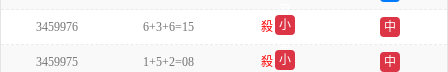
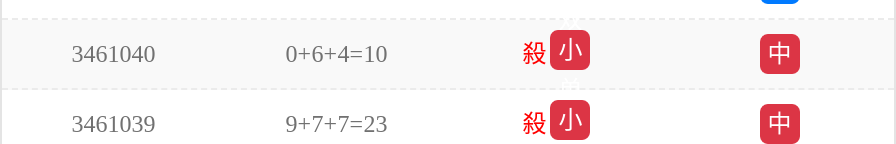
[36,20,78,34] 3459976 -> [72,40,156,68] 3461040
[143,20,194,34] 6+3+6=15 -> [286,40,388,68] 0+6+4=10
[36,55,78,69] 3459975 -> [72,110,156,138] 3461039
[143,55,194,69] 1+5+2=08 -> [286,110,388,138] 9+7+7=23

